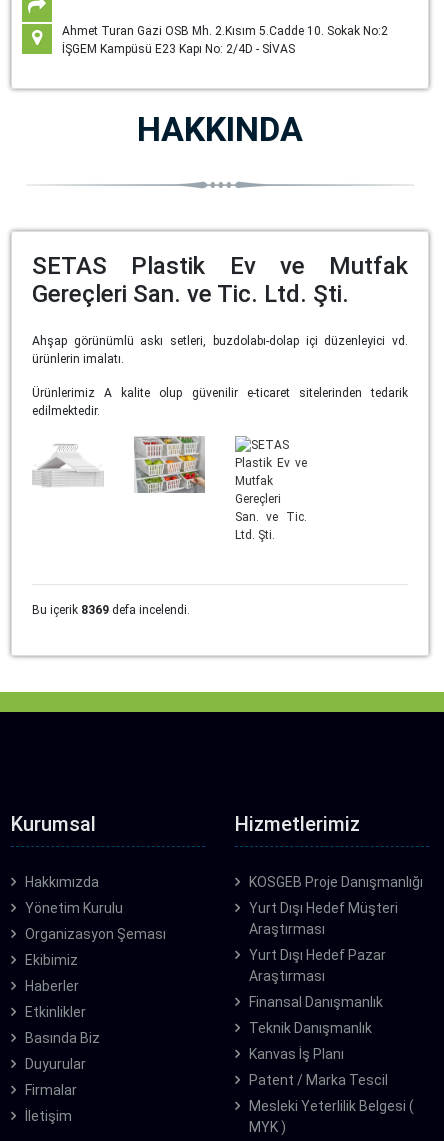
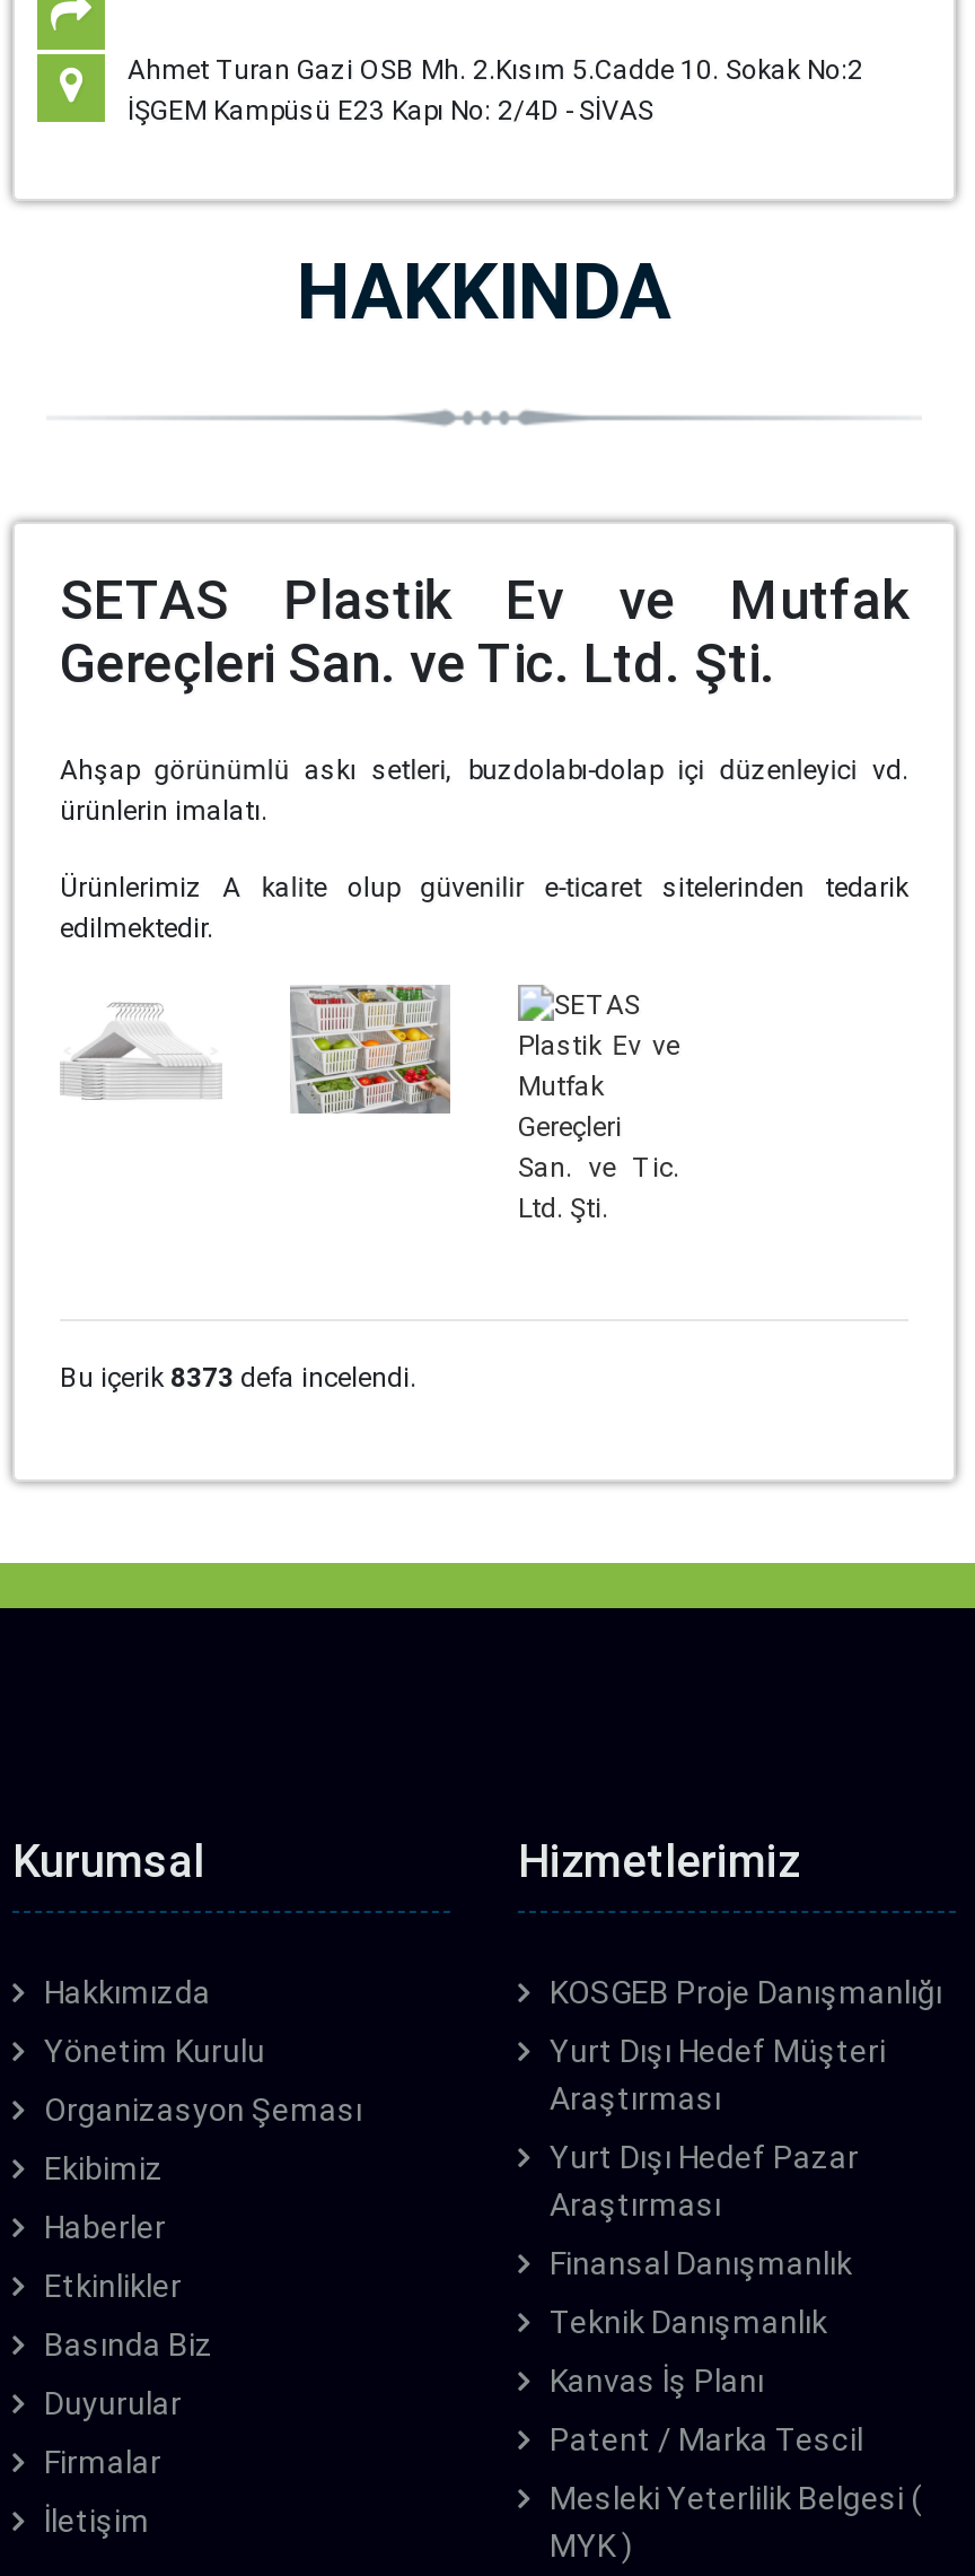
[32,603,190,617] Bu içerik 8369 defa incelendi. -> [60,1362,416,1394] Bu içerik 8373 defa incelendi.

